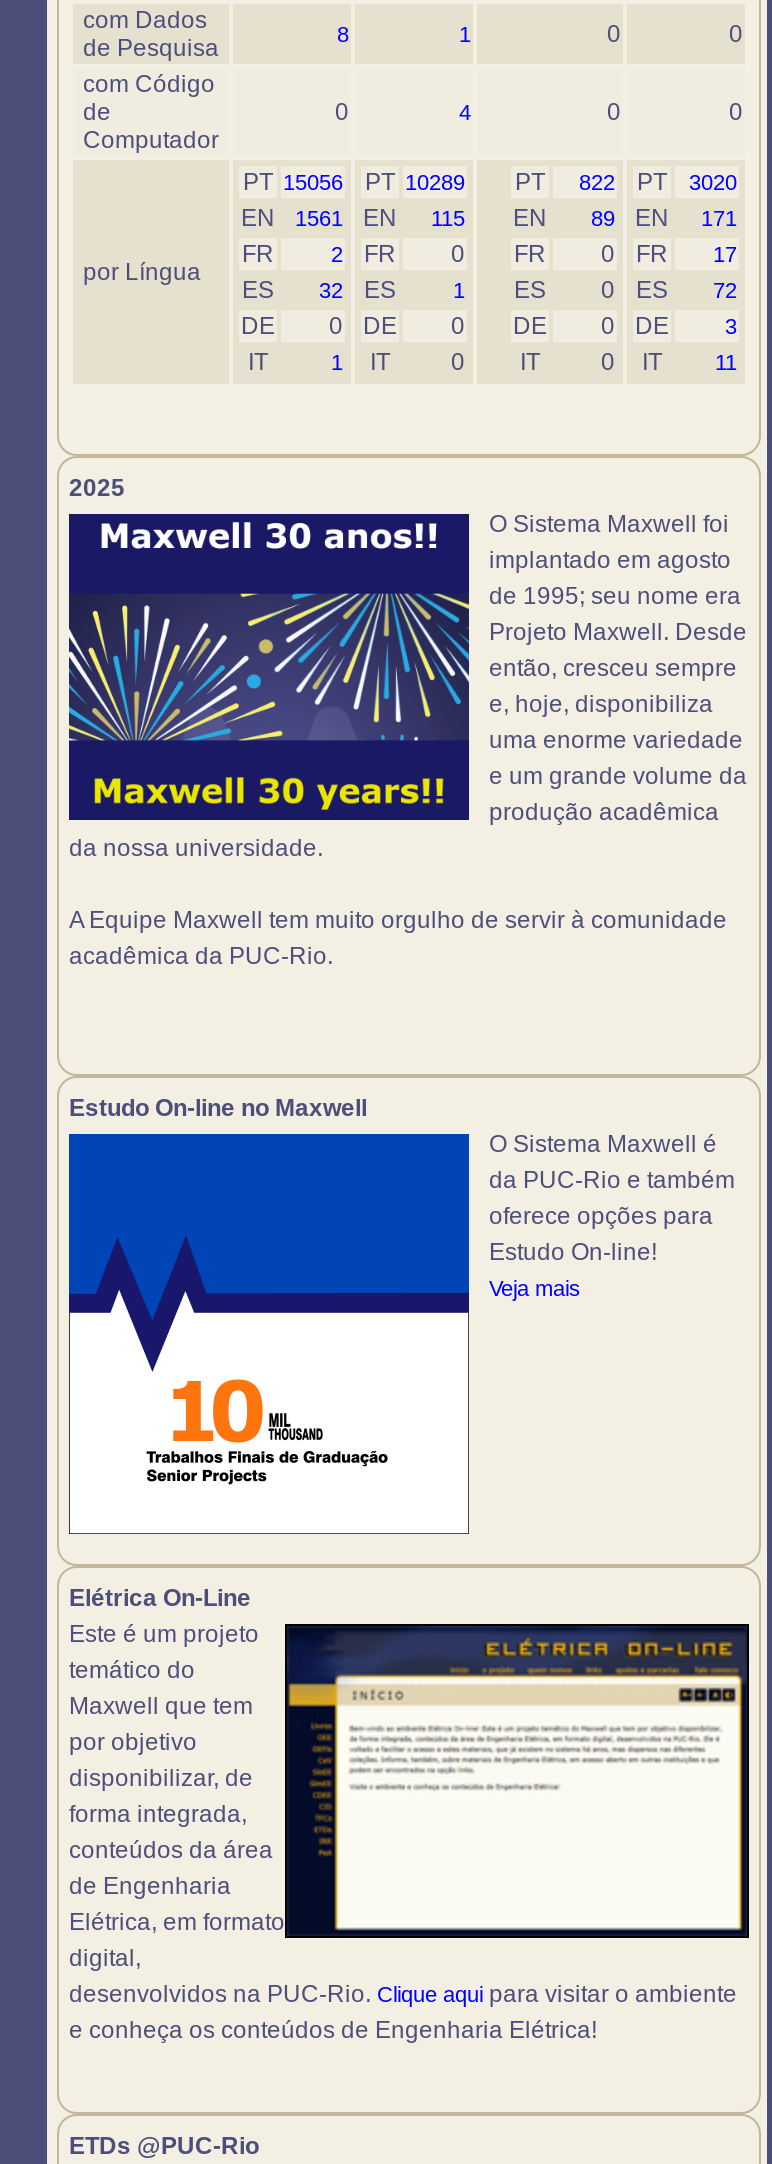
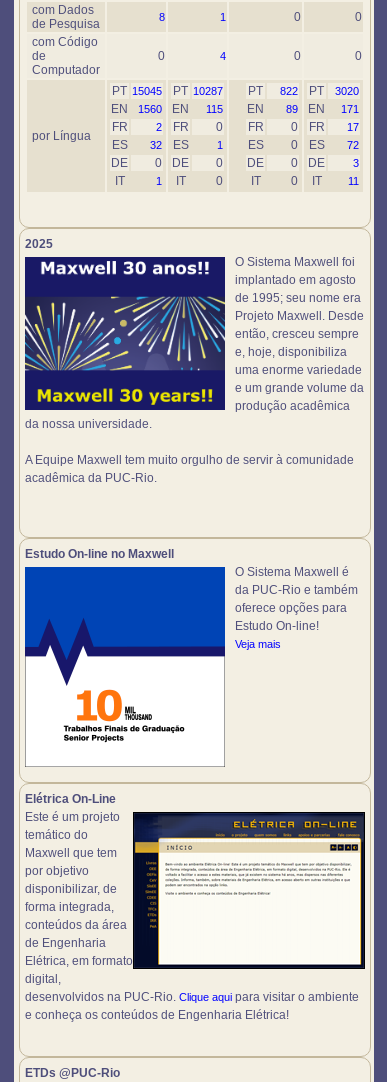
[243,168,343,196] PT 15056 -> [112,84,162,98] PT 15045
[365,168,465,196] PT 10289 -> [173,84,223,98] PT 10287
[241,204,737,232] EN 1561 EN 115 EN 89 EN 171 -> [111,102,359,116] EN 1560 EN 115 EN 89 EN 171

